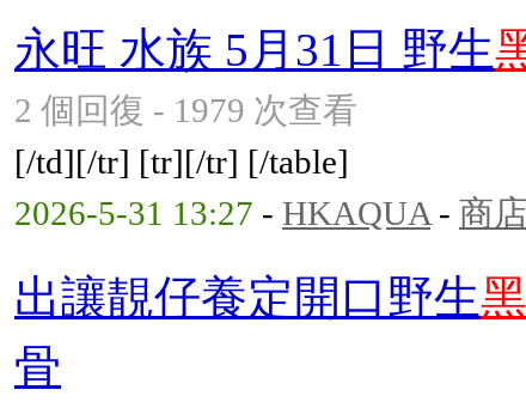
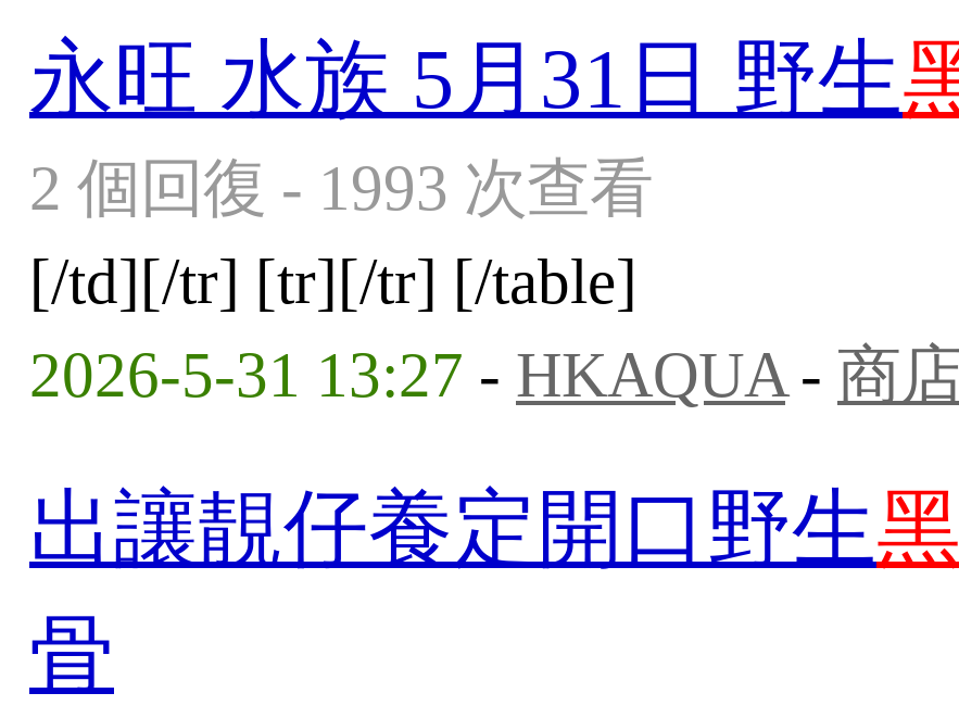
[14,91,357,129] 2 個回復 - 1979 次查看 -> [29,153,653,223] 2 個回復 - 1993 次查看

